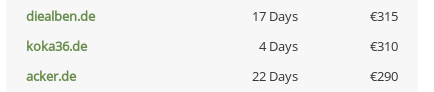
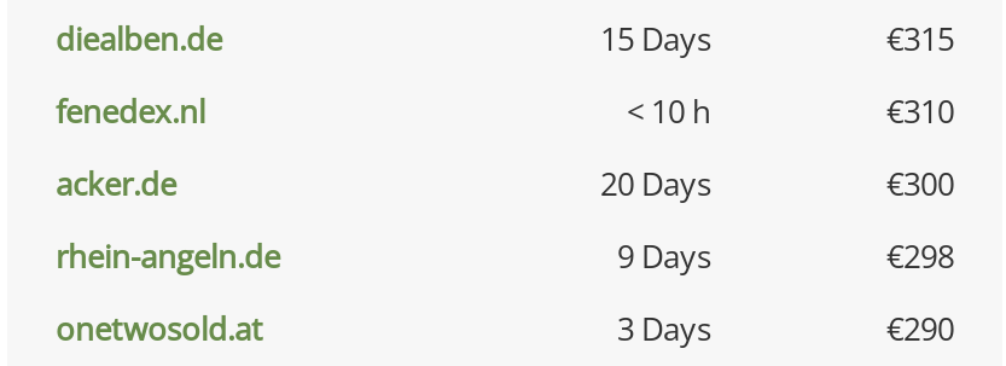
[251,7,297,25] 17 Days -> [600,17,711,60] 15 Days
[26,37,297,55] koka36.de | 4 Days -> [56,89,711,133] fenedex.nl | < 10 h
[251,67,297,85] 22 Days -> [56,162,954,350] 20 Days | €300 | rhein-angeln.de | 9 Days | €298 | onetwosold.at | 3 Days

